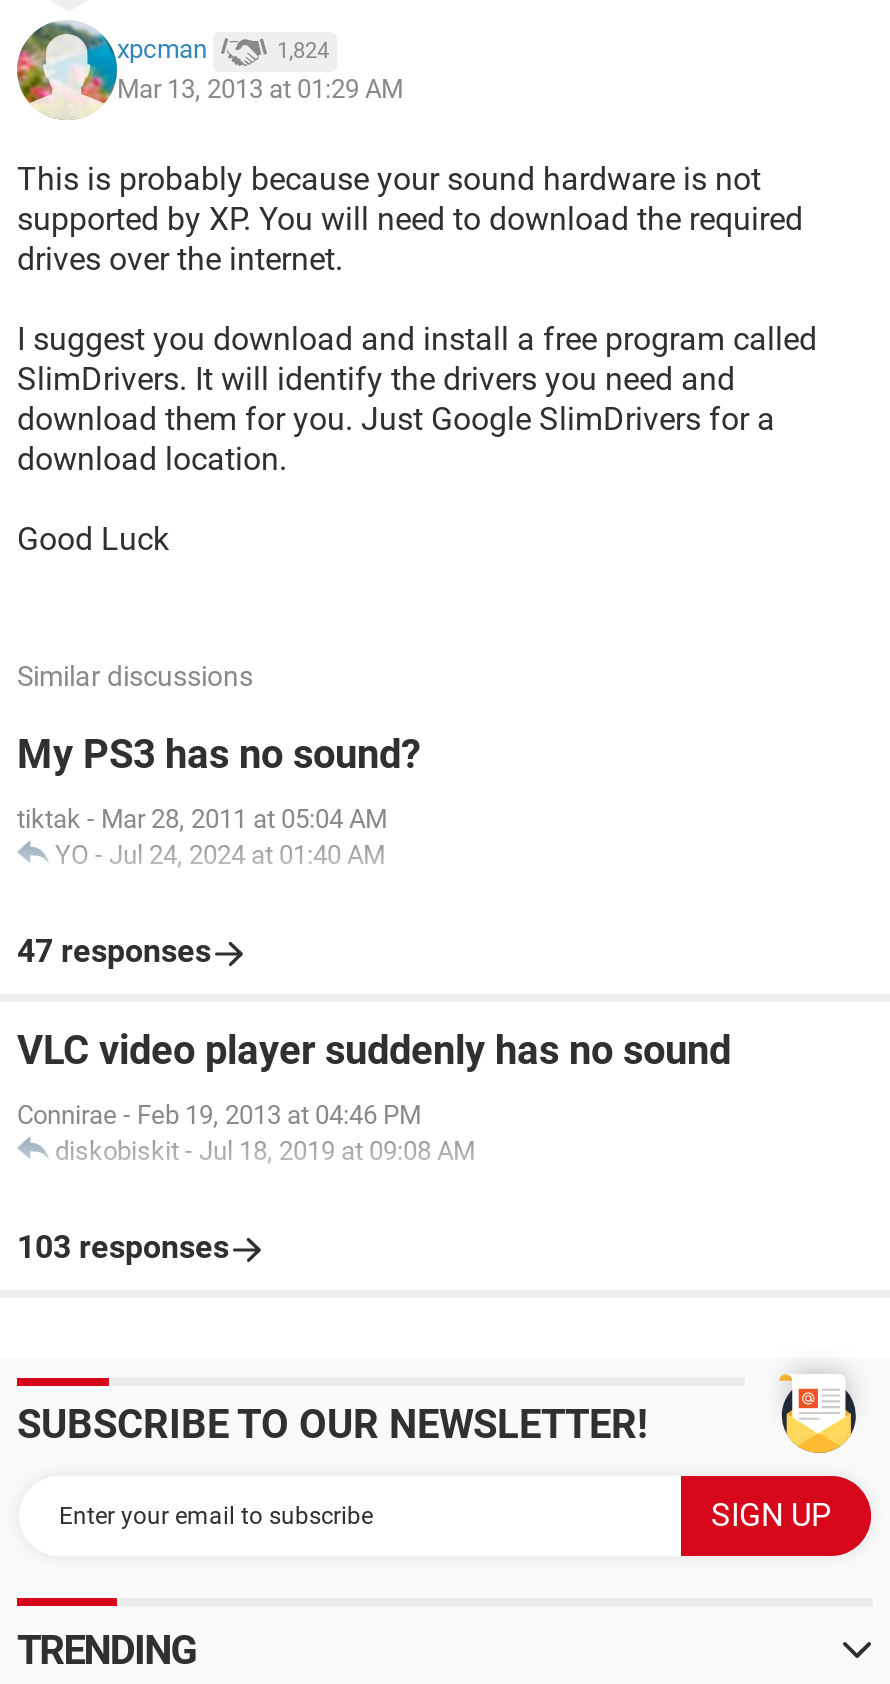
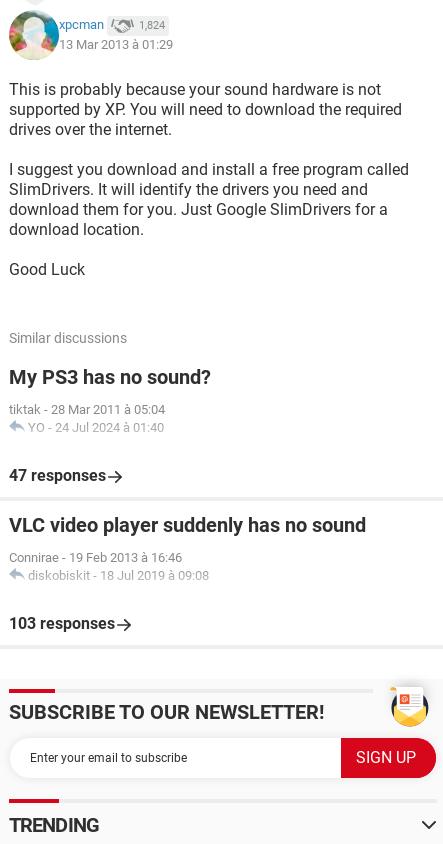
[117,74,403,104] Mar 13, 2013 at 01:29 AM -> [59,37,173,52] 13 Mar 2013 à 01:29
[17,804,387,870] tiktak - Mar 28, 2011 at 05:04 AM | YO - Jul 24, 2024 at 01:40 AM -> [9,402,165,435] tiktak - 28 Mar 2011 à 05:04 | YO - 24 Jul 2024 à 01:40
[17,1100,475,1166] Connirae - Feb 19, 2013 at 04:46 PM | diskobiskit - Jul 18, 2019 at 09:08 AM -> [9,550,209,583] Connirae - 19 Feb 2013 à 16:46 | diskobiskit - 18 Jul 2019 à 09:08

